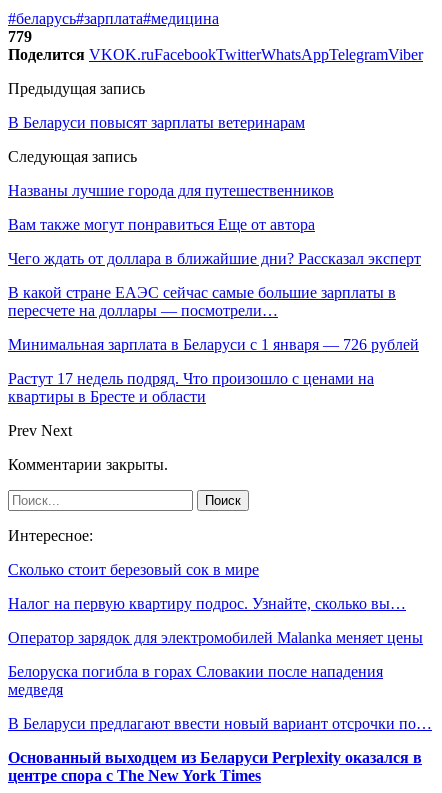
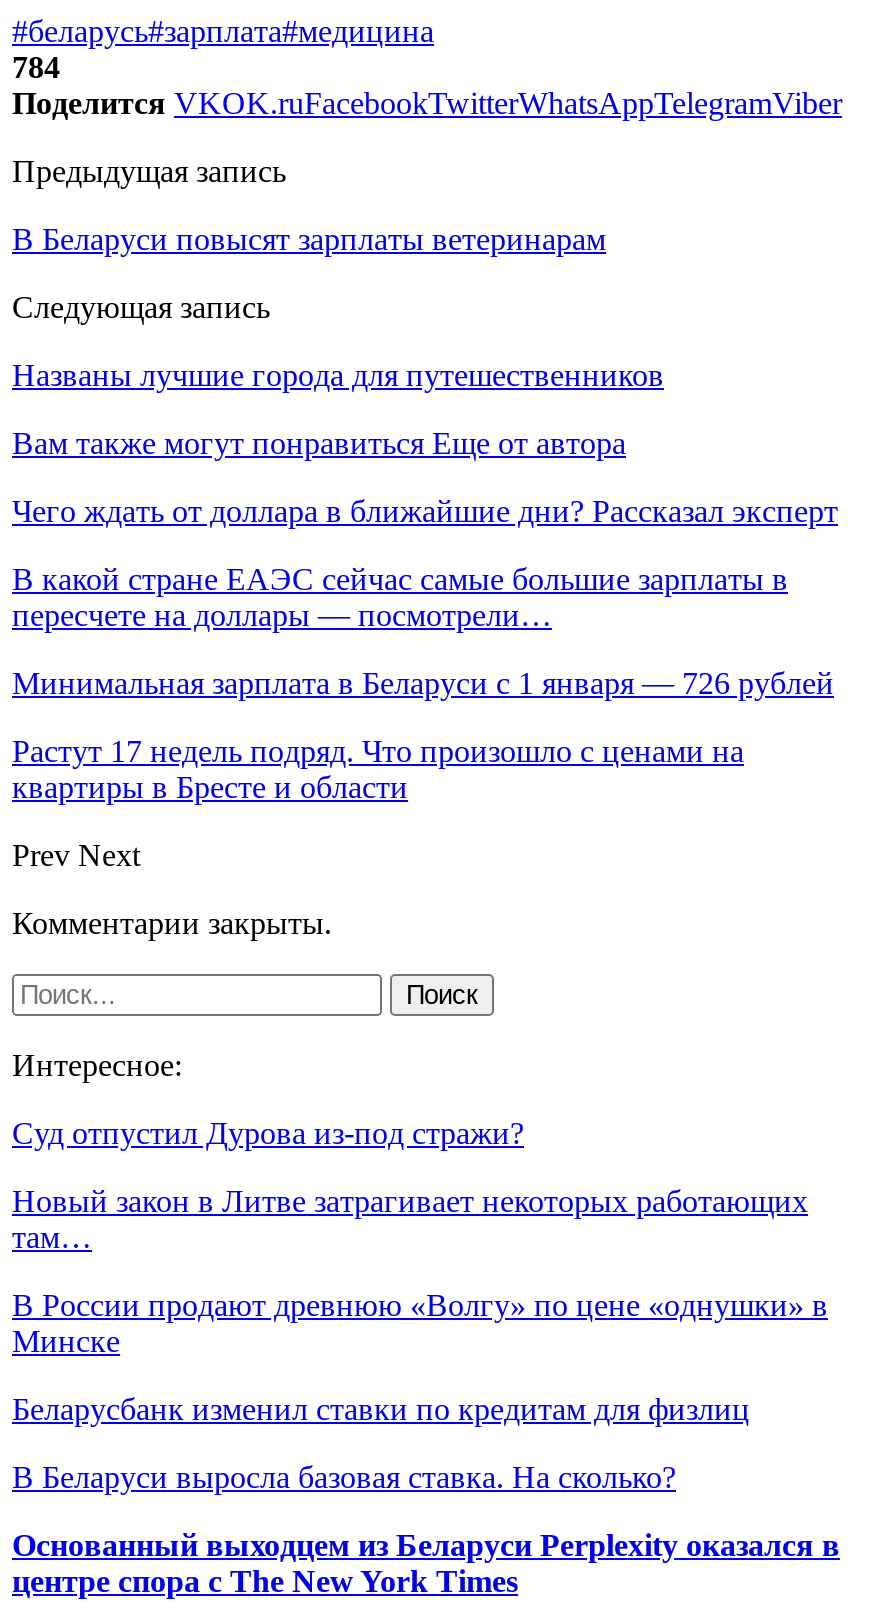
[8,28,32,45] 779 -> [12,50,60,84] 784
[8,561,259,578] Сколько стоит березовый сок в мире -> [12,1116,524,1150] Суд отпустил Дурова из-под стражи?
[8,595,406,612] Налог на первую квартиру подрос. Узнайте, сколько вы… -> [12,1184,808,1254] Новый закон в Литве затрагивает некоторых работающих | там…
[8,629,423,646] Оператор зарядок для электромобилей Malanka меняет цены -> [12,1288,828,1358] В России продают древнюю «Волгу» по цене «однушки» в | Минске
[8,663,383,698] Белоруска погибла в горах Словакии после нападения | медведя -> [12,1392,750,1426] Беларусбанк изменил ставки по кредитам для физлиц
[8,715,432,732] В Беларуси предлагают ввести новый вариант отсрочки по… -> [12,1460,676,1494] В Беларуси выросла базовая ставка. На сколько?

